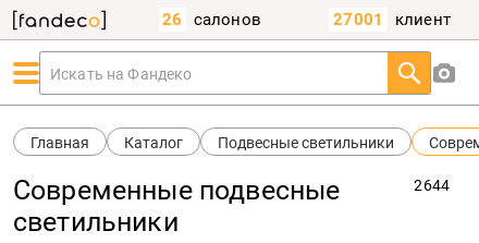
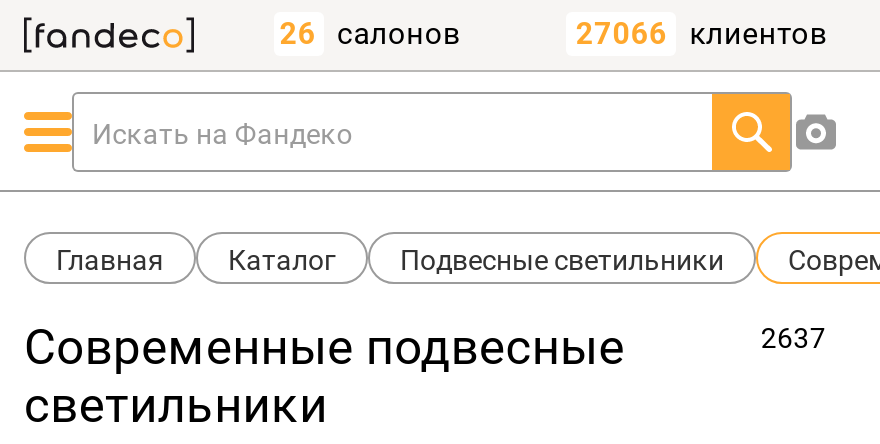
[333,10,451,29] 27001 | клиент -> [576,16,828,52] 27066 | клиентов
[414,177,450,194] 2644 -> [761,322,826,354] 2637

